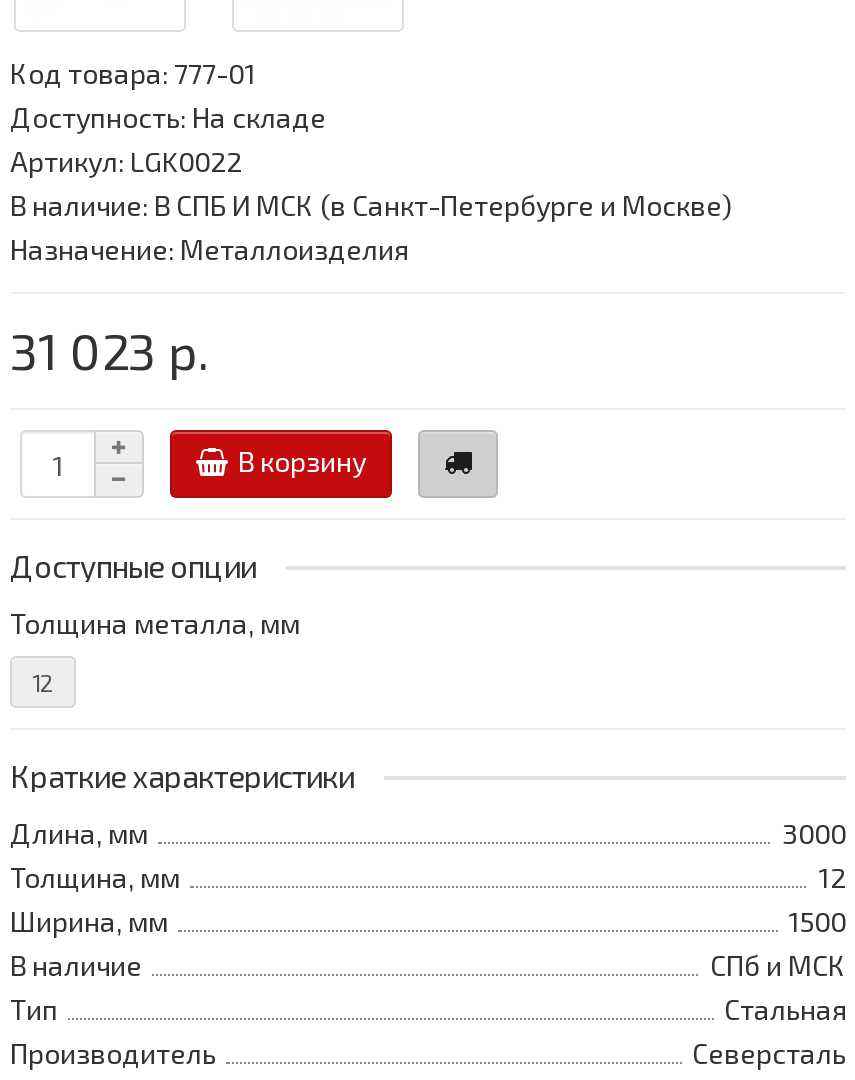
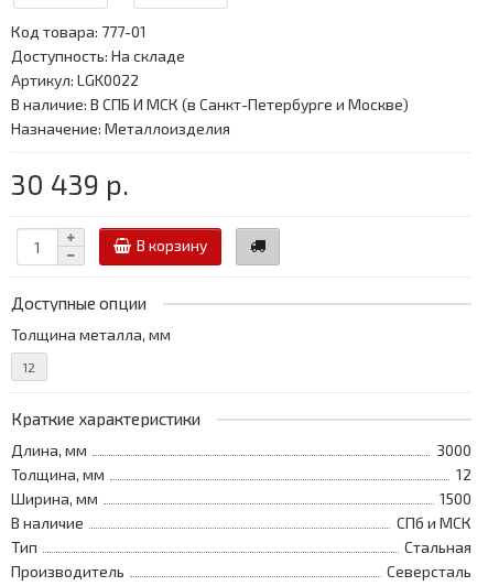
[10,321,210,381] 31 023 р. -> [11,168,129,201] 30 439 р.

